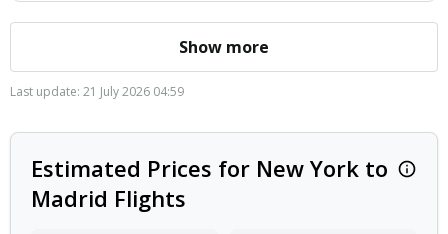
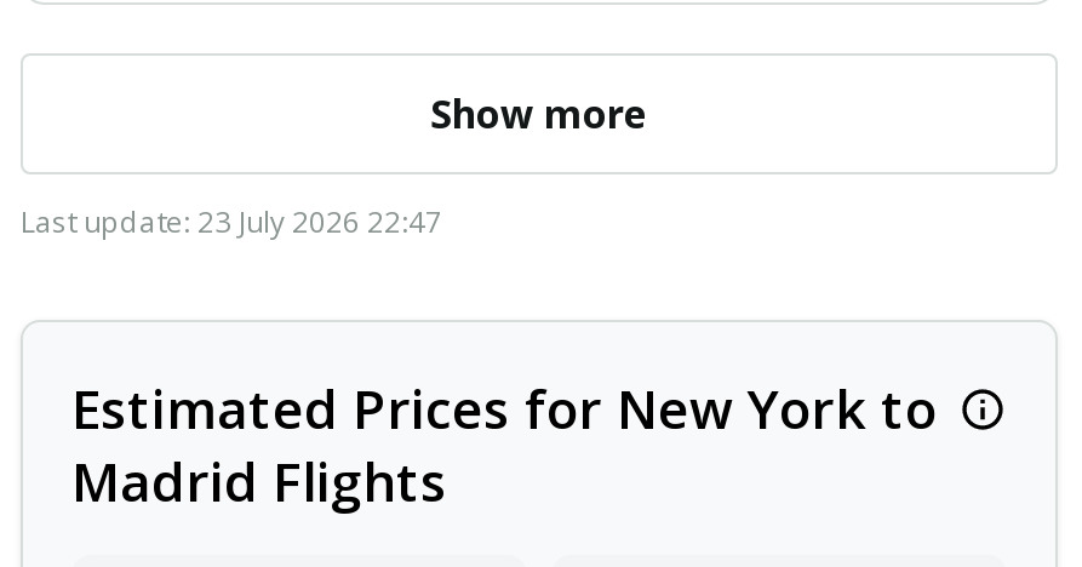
[10,83,184,100] Last update: 21 July 2026 04:59 -> [21,201,442,242] Last update: 23 July 2026 22:47

